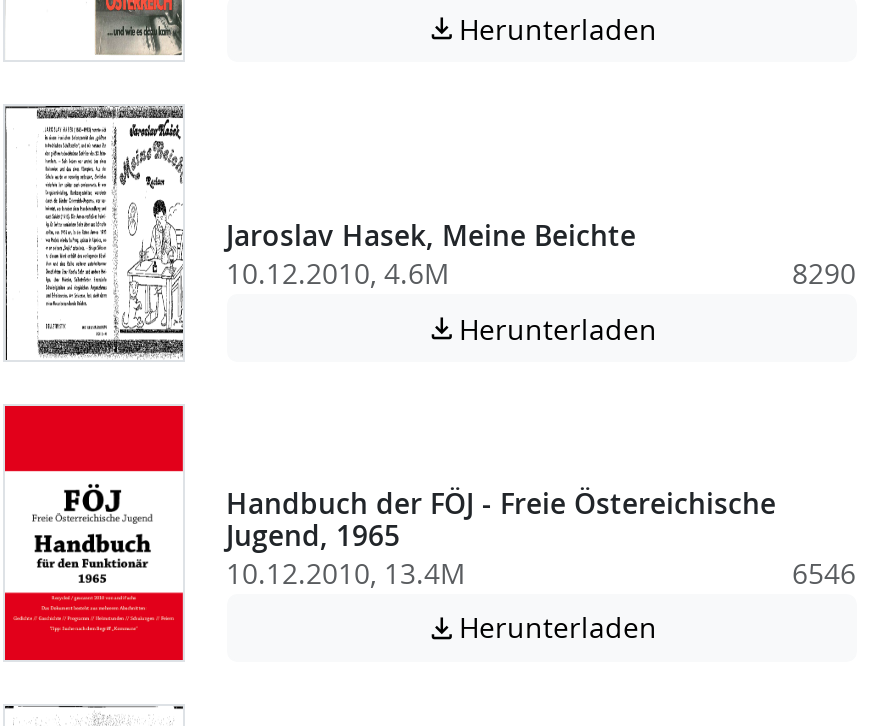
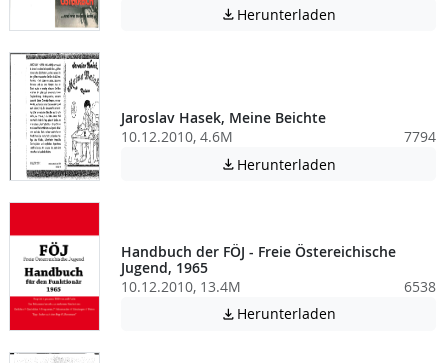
[792,255,856,293] 8290 -> [403,127,435,146] 7794
[792,554,856,592] 6546 -> [403,277,435,296] 6538

